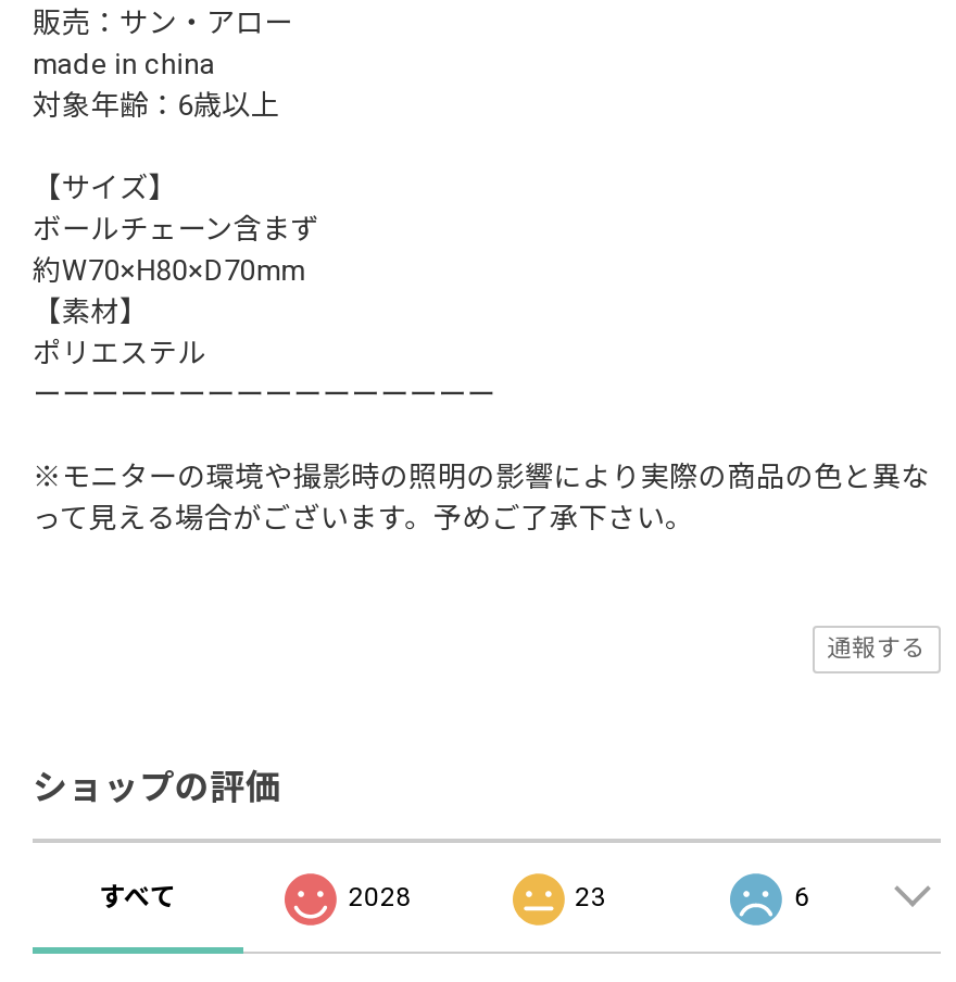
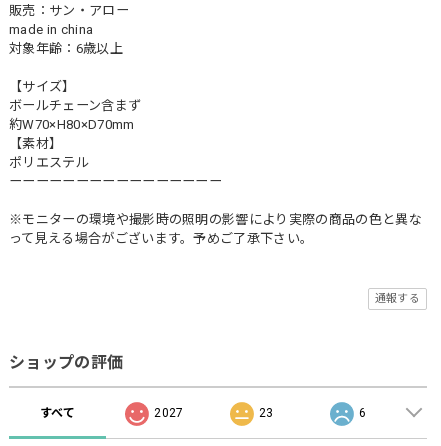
[349,882,412,912] 2028 -> [154,406,184,420] 2027

